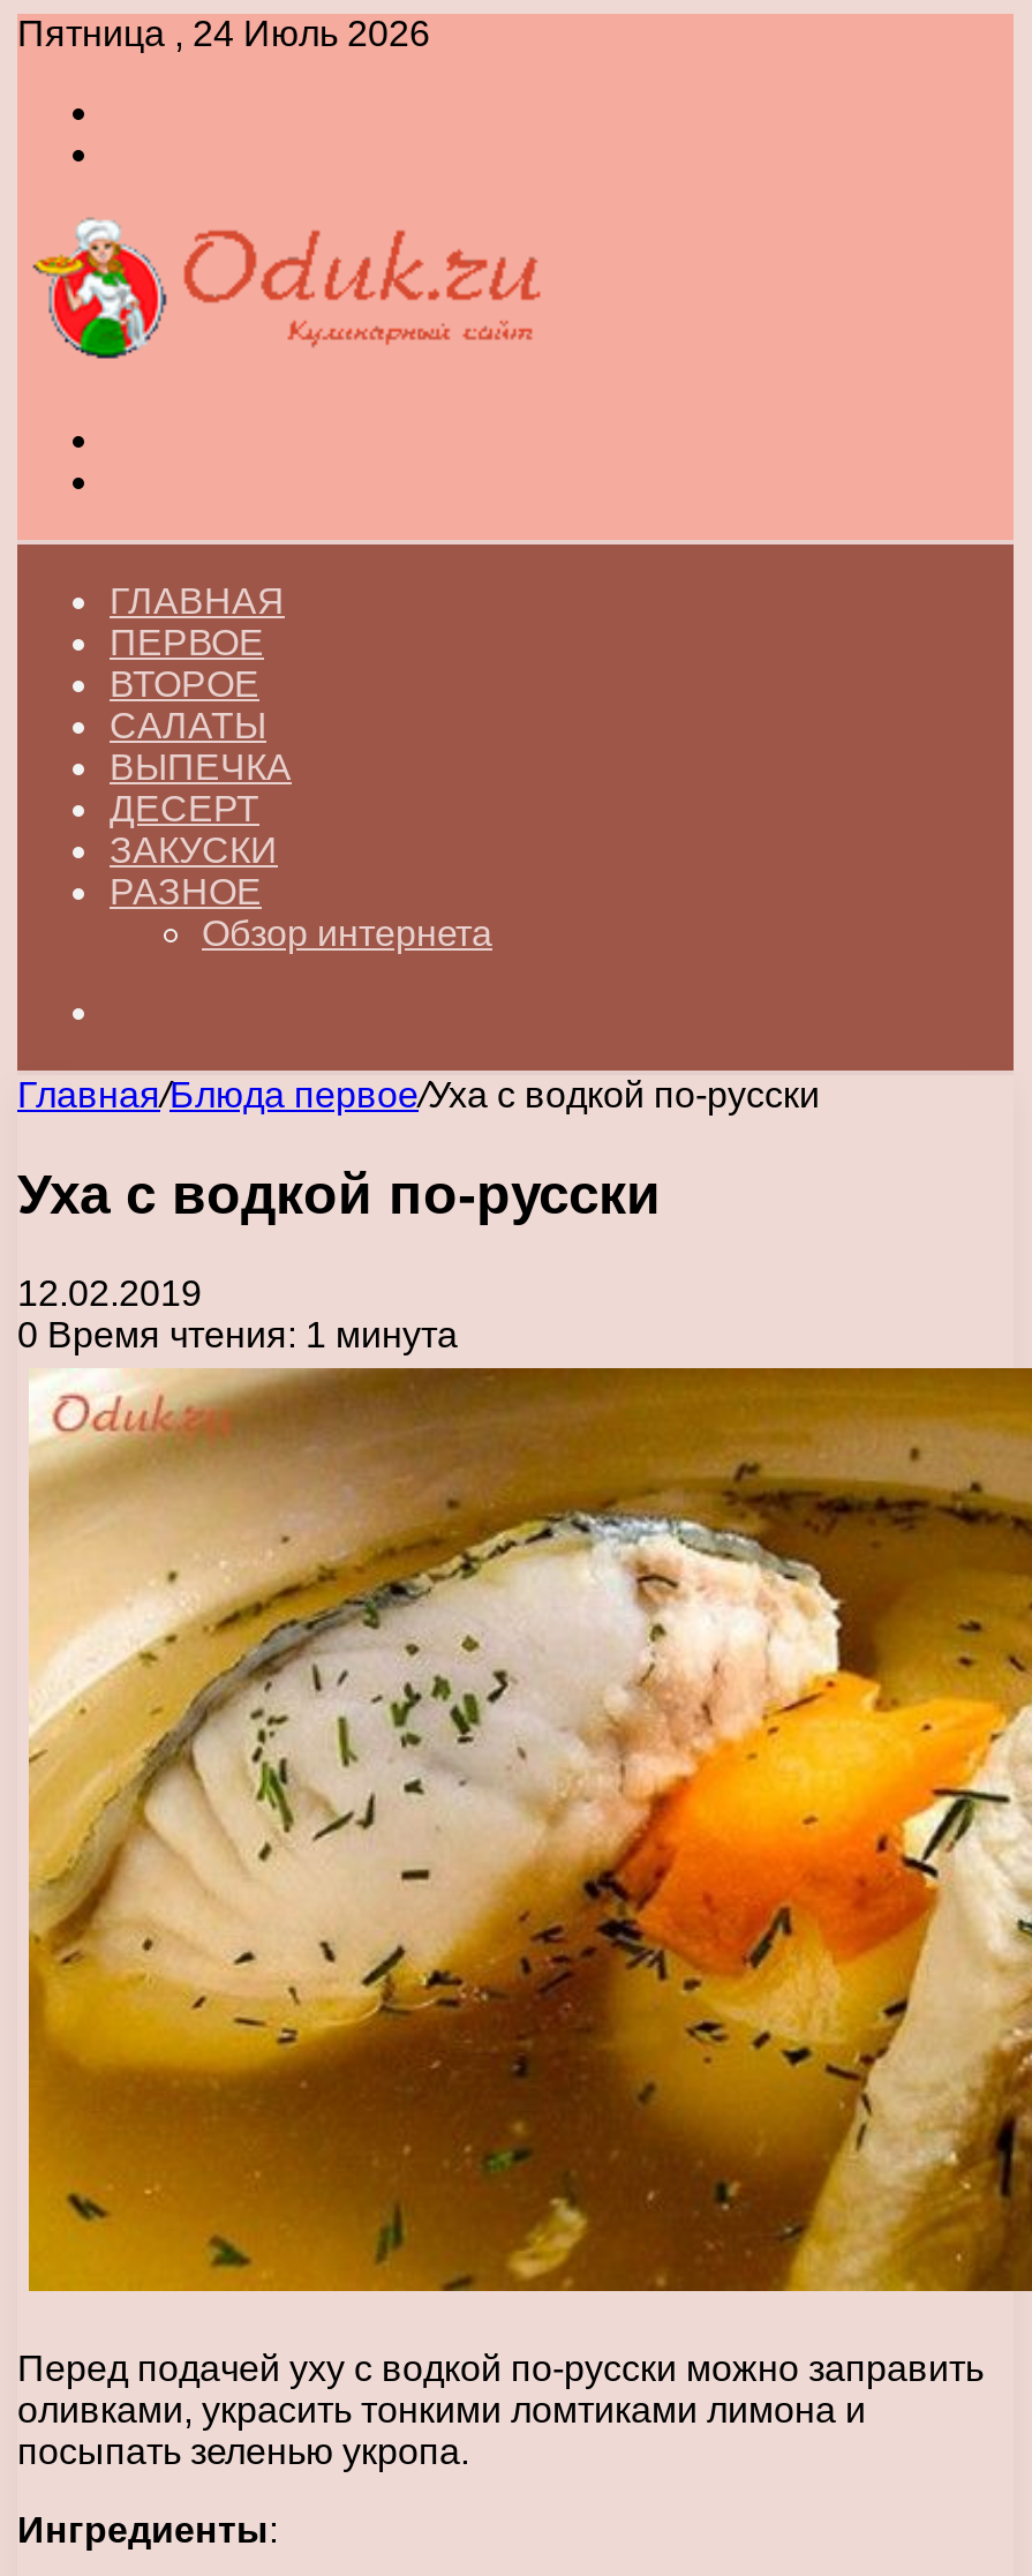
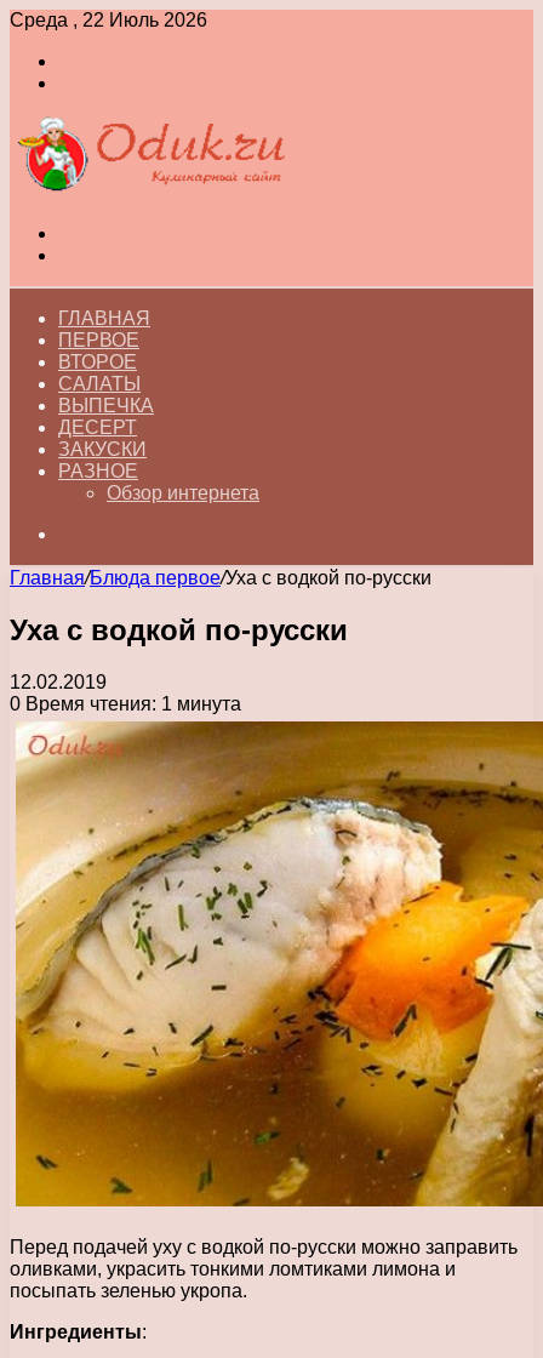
[17,14,430,53] Пятница , 24 Июль 2026 -> [10,10,207,30] Среда , 22 Июль 2026

